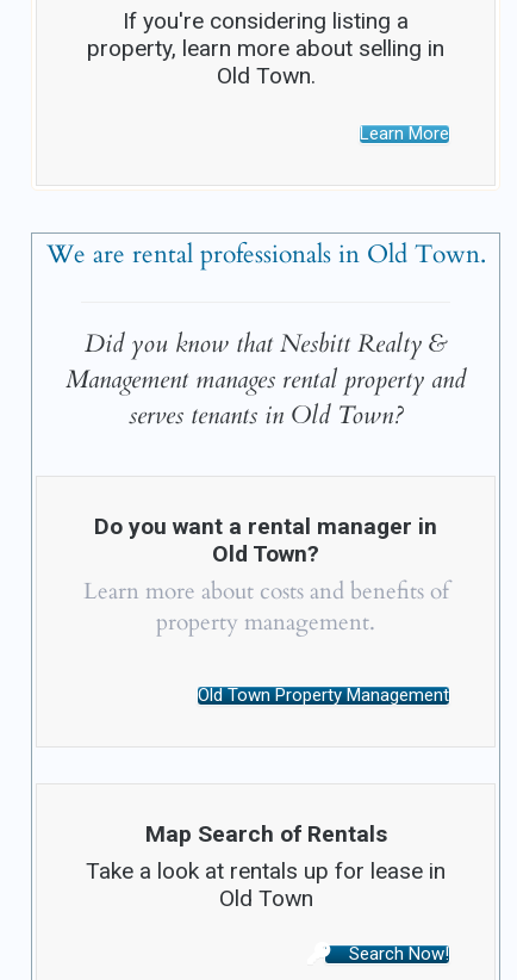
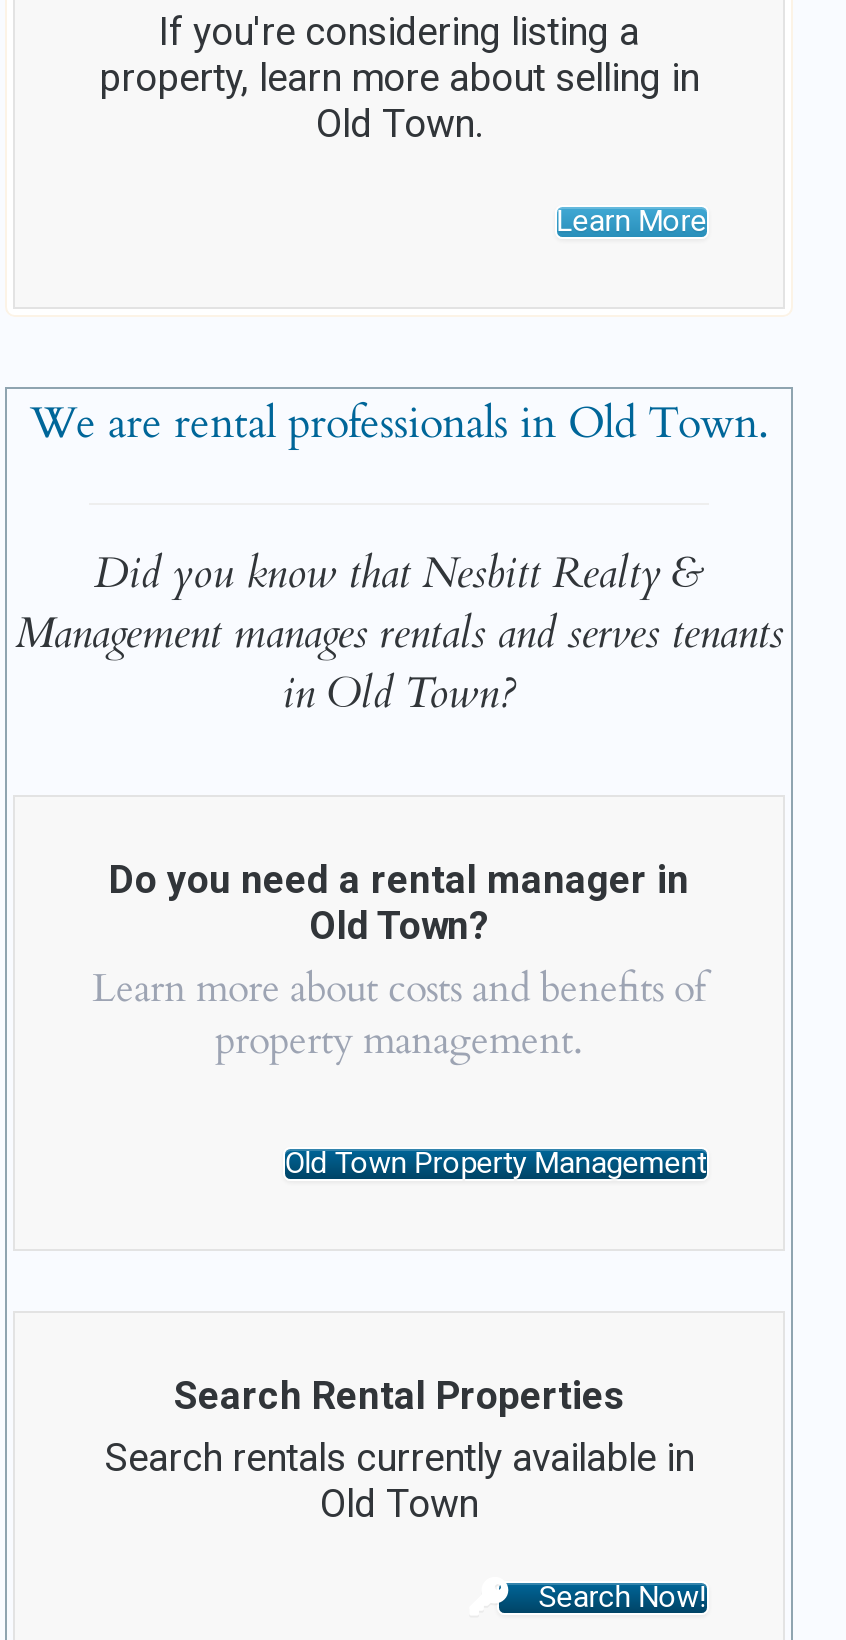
[66,362,466,432] Management manages rental property and | serves tenants in Old Town? -> [15,604,783,722] Management manages rentals and serves tenants | in Old Town?
[94,512,437,540] Do you want a rental manager in -> [109,856,689,902] Do you need a rental manager in
[86,820,446,884] Map Search of Rentals | Take a look at rentals up for lease in -> [104,1373,694,1481] Search Rental Properties | Search rentals currently available in

